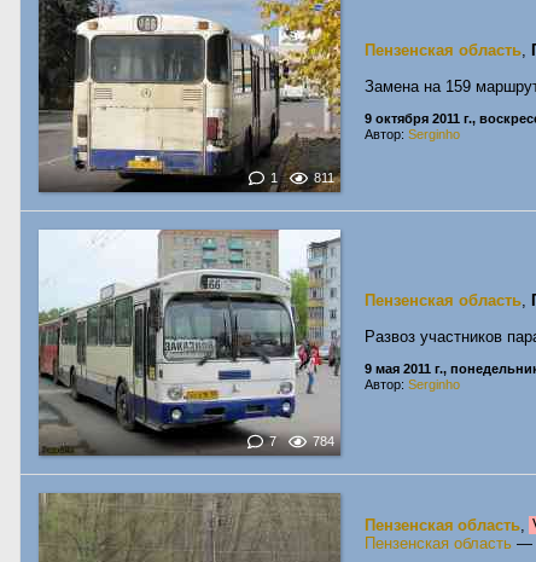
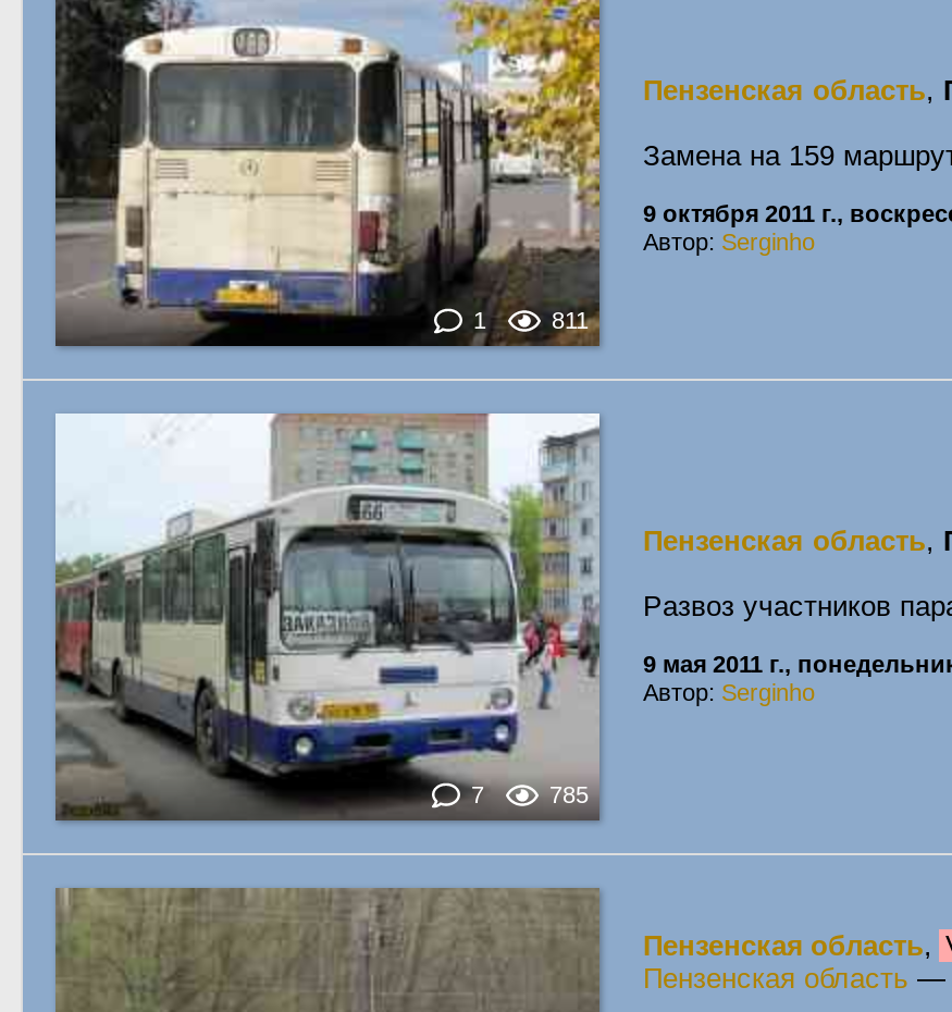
[313,434,334,448] 784 -> [549,781,589,807] 785

